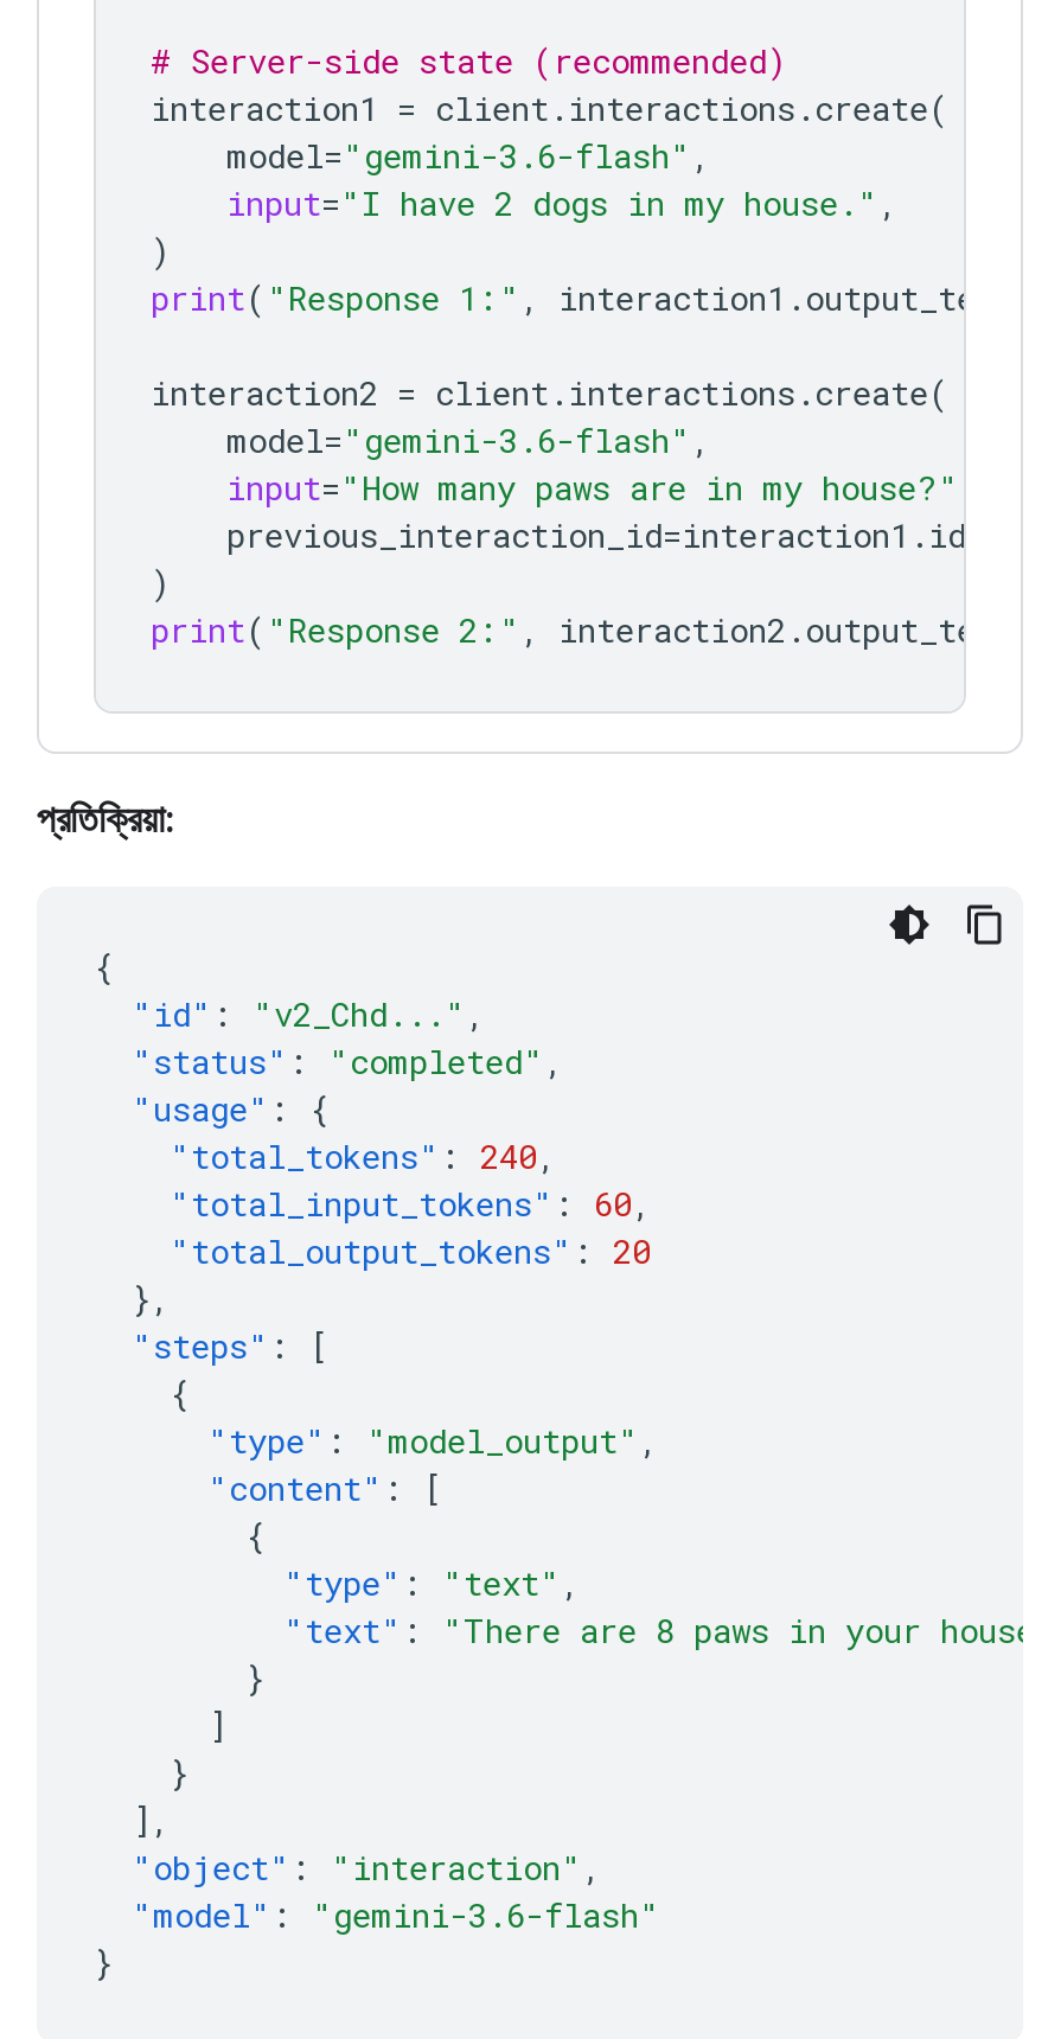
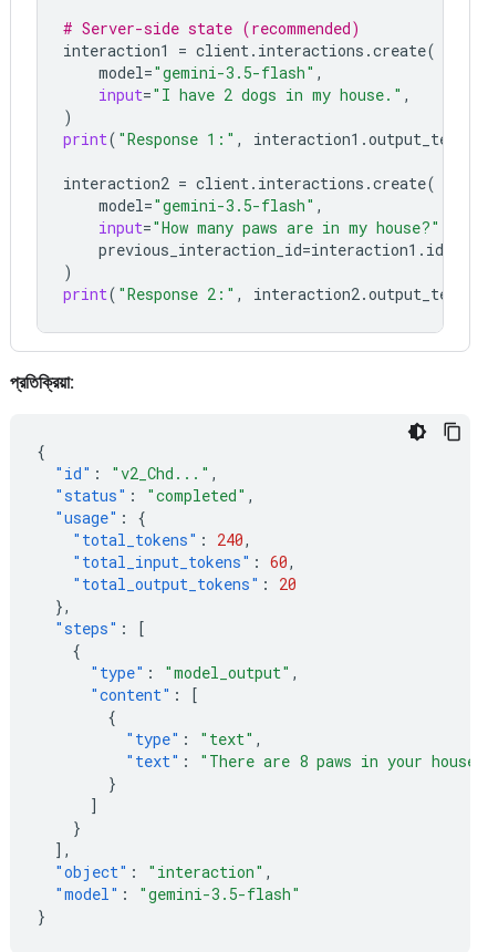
[226,133,710,178] model= "gemini-3.6-flash", -> [98,62,324,83] model= "gemini-3.5-flash",
[226,417,710,462] model= "gemini-3.6-flash", -> [98,195,324,216] model= "gemini-3.5-flash",
[132,1892,660,1937] "model": "gemini-3.6-flash" -> [54,883,301,904] "model": "gemini-3.5-flash"

